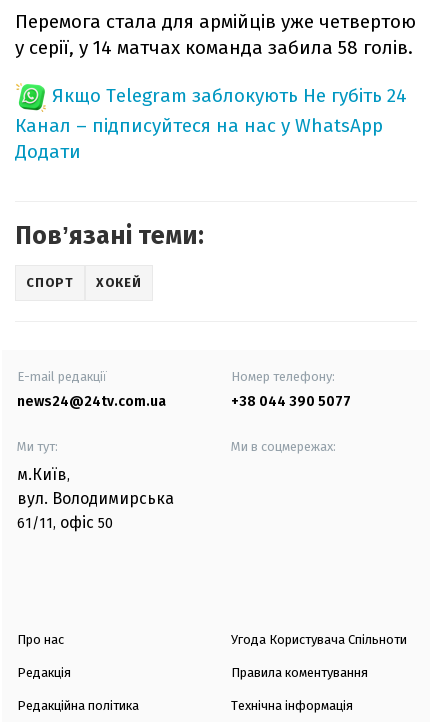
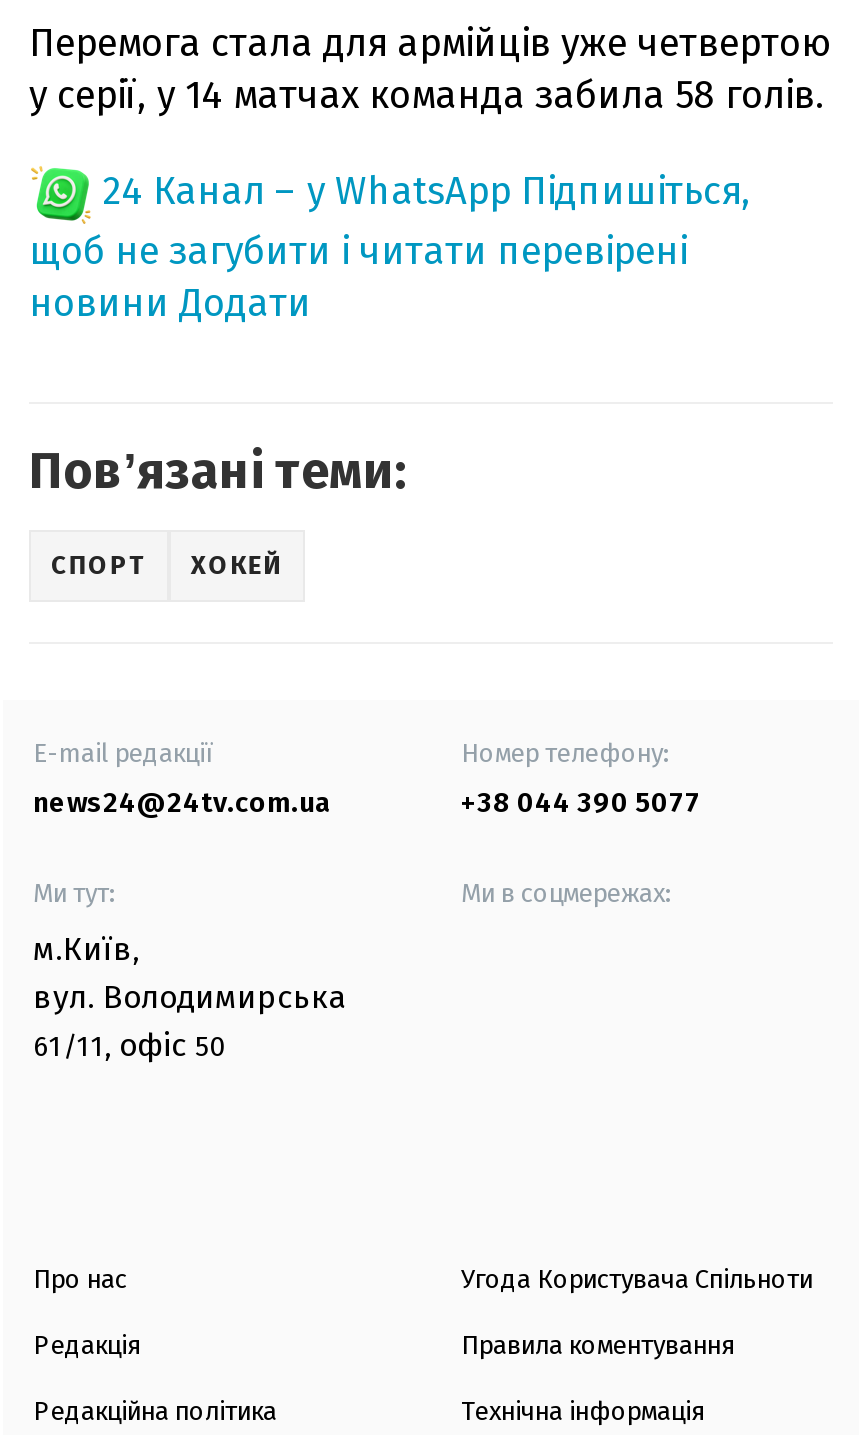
[15,84,407,163] Якщо Telegram заблокують Не губіть 24 | Канал – підписуйтеся на нас у WhatsApp | Додати -> [29,167,751,325] 24 Канал – у WhatsApp Підпишіться, | щоб не загубити і читати перевірені | новини Додати

